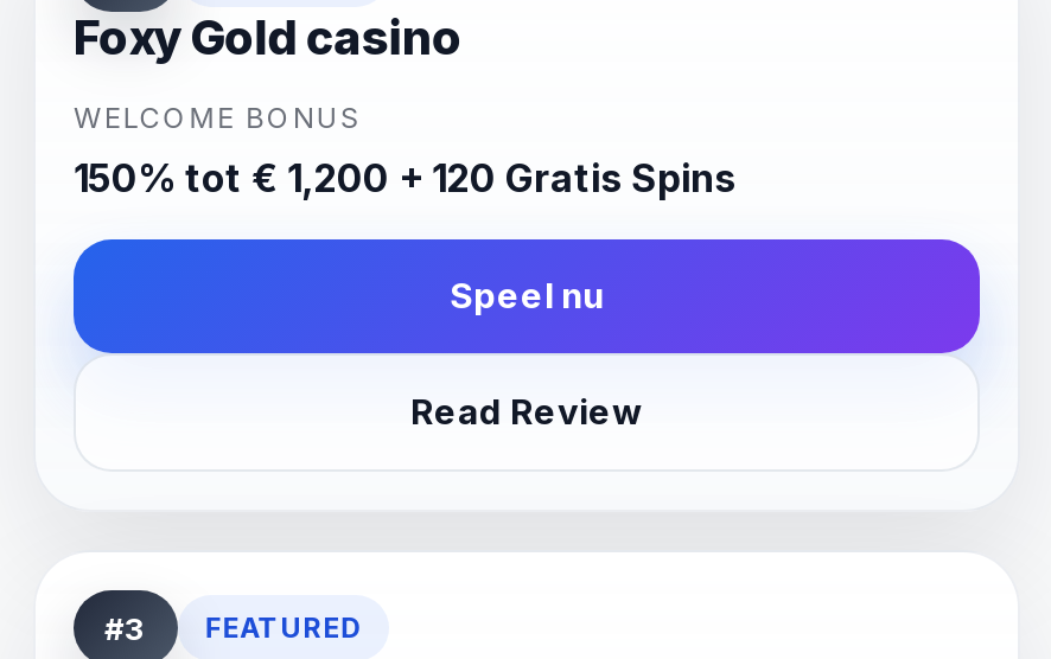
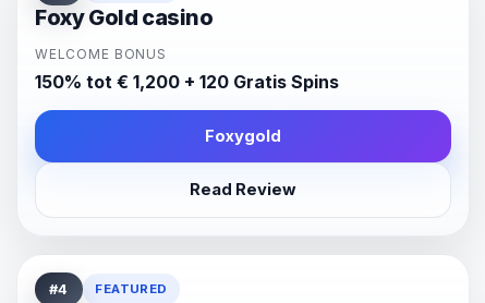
[450,275,604,318] Speel nu -> [205,127,281,146] Foxygold
[104,612,363,647] #3 FEATURED -> [49,281,168,298] #4 FEATURED

